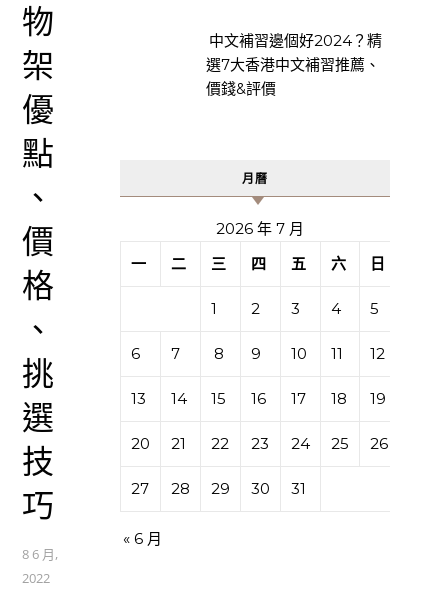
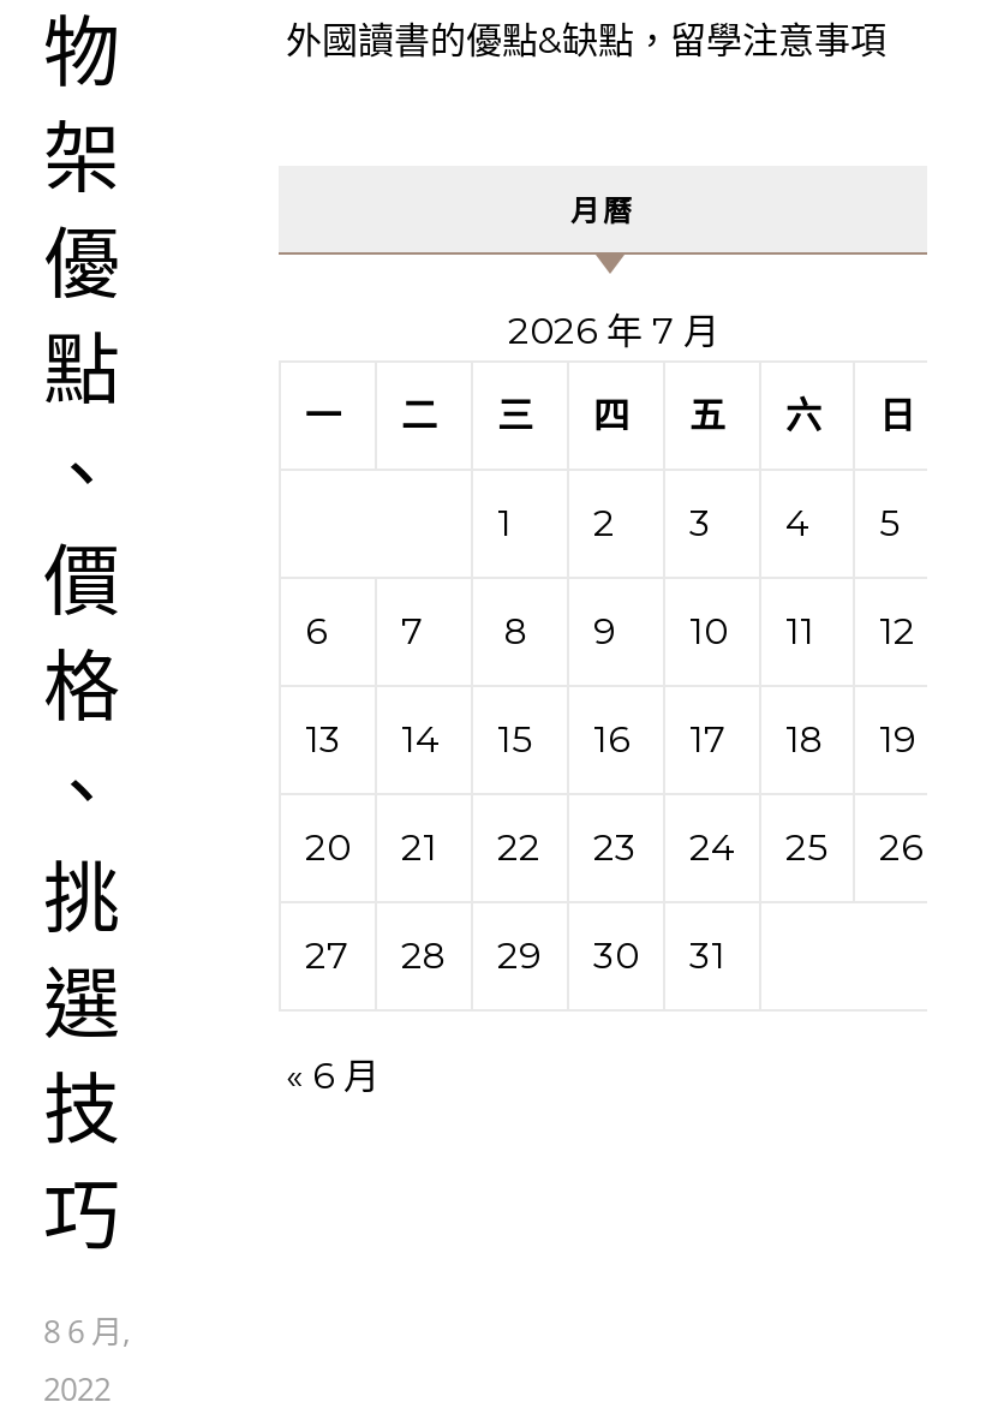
[206,31,382,98] 中文補習邊個好2024？精 | 選7大香港中文補習推薦、 | 價錢&評價 -> [286,17,886,63] 外國讀書的優點&缺點，留學注意事項
moved [123,170,388,548] -> [286,190,922,1099]: 月曆 | 2026 年 7 月 | 五 | ... | 31 | « 6 月

